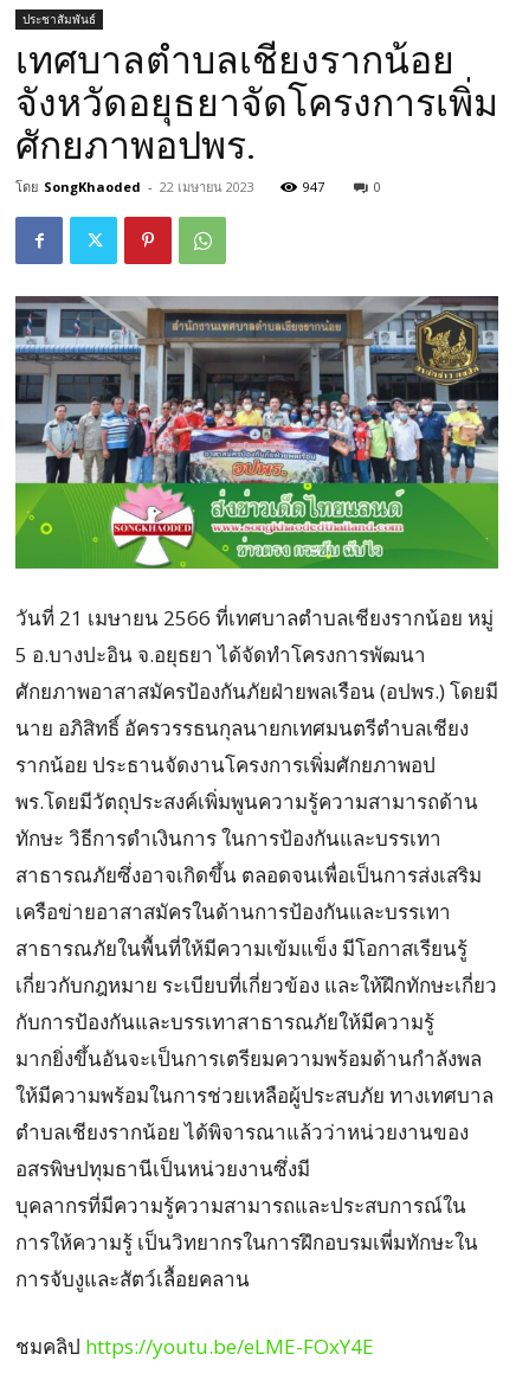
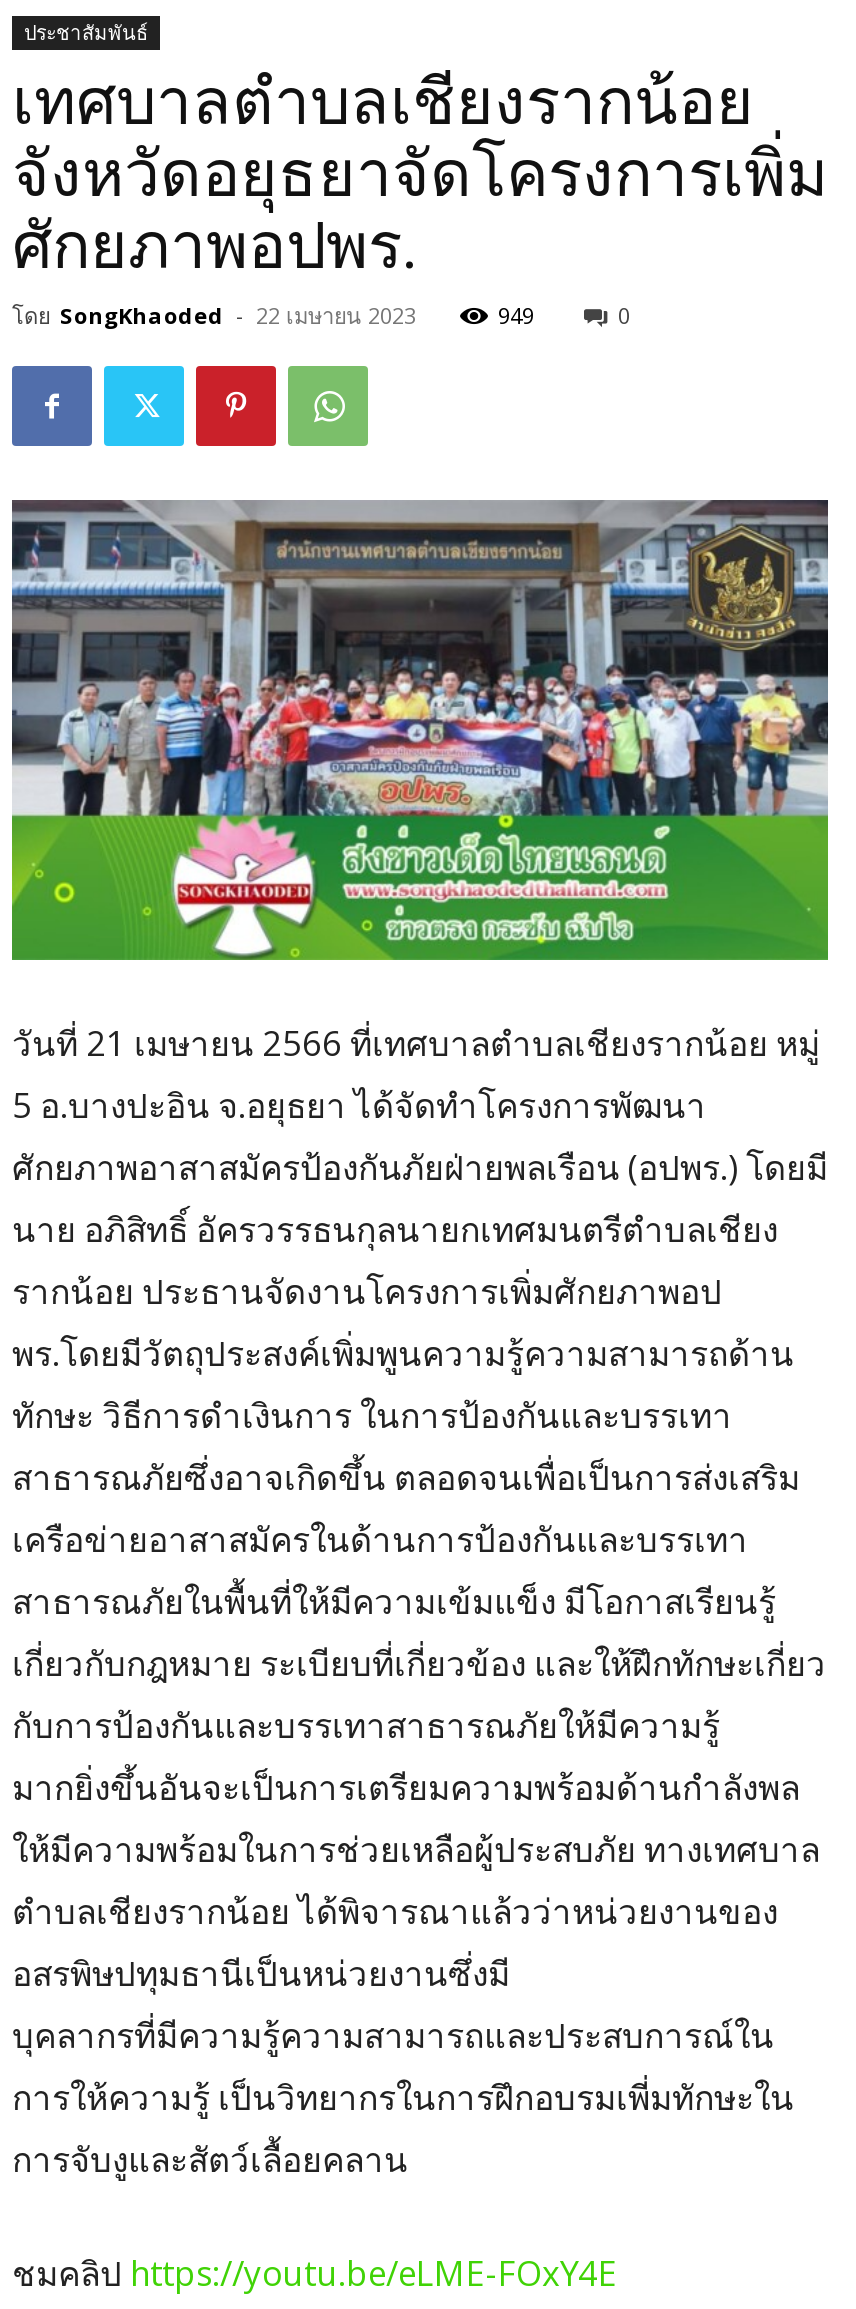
[303,178,324,195] 947 -> [498,300,534,330] 949

